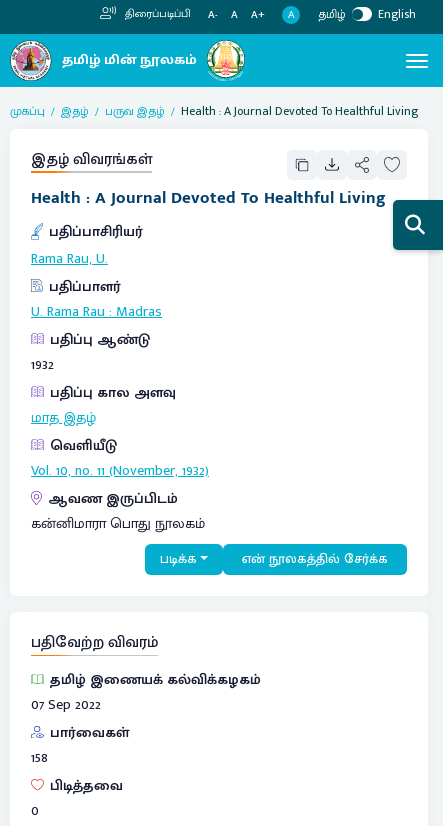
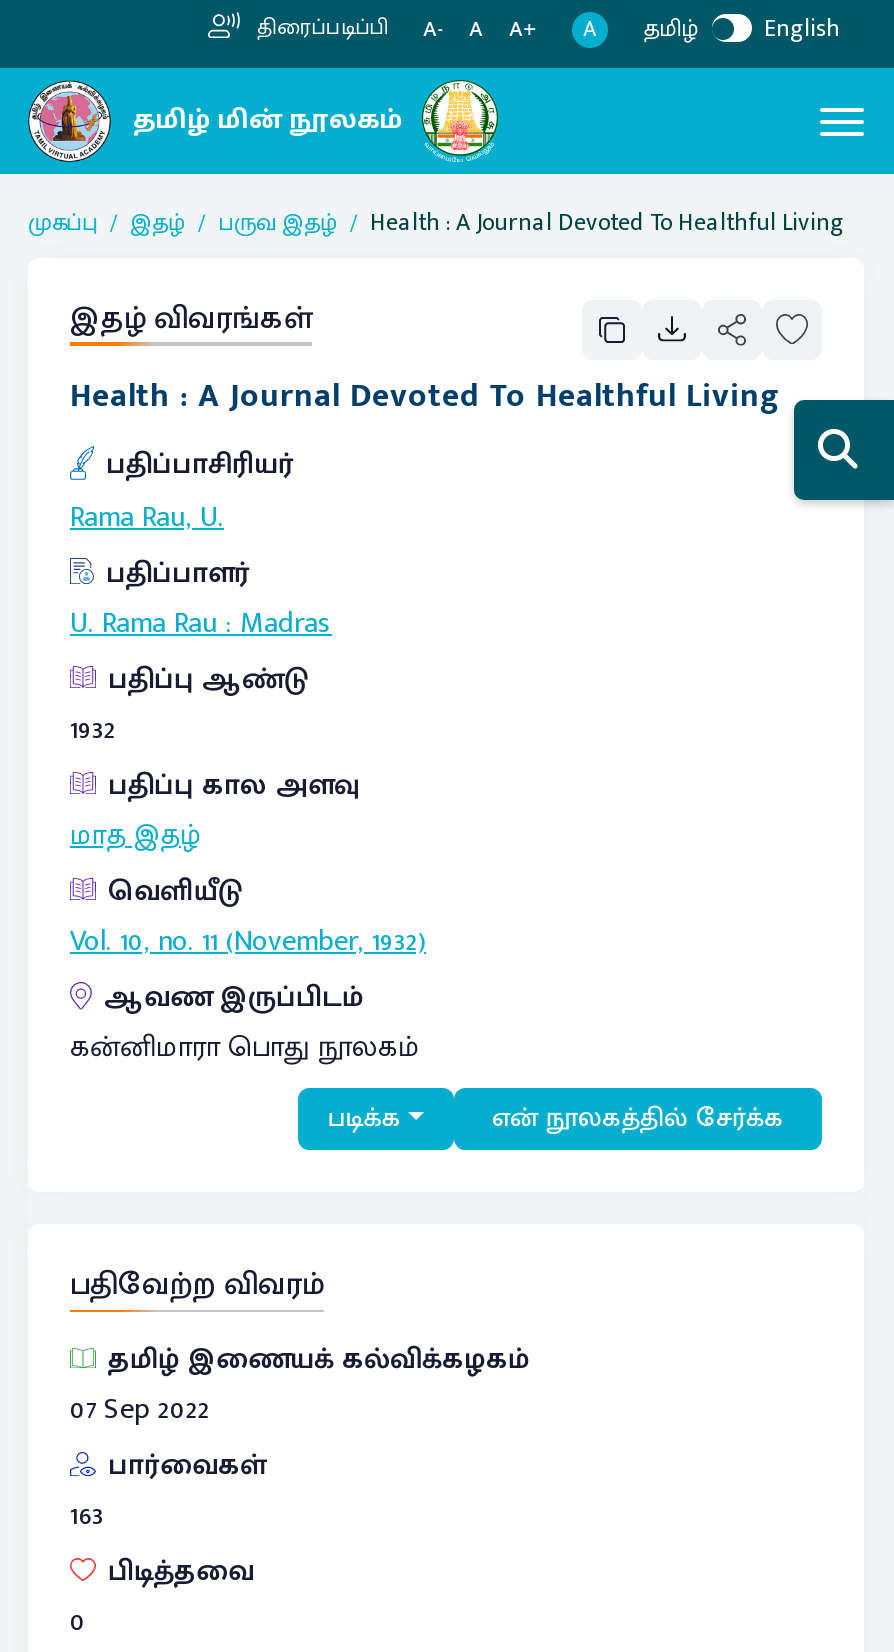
[31,746,48,770] 158 -> [70,1492,104,1540] 163

